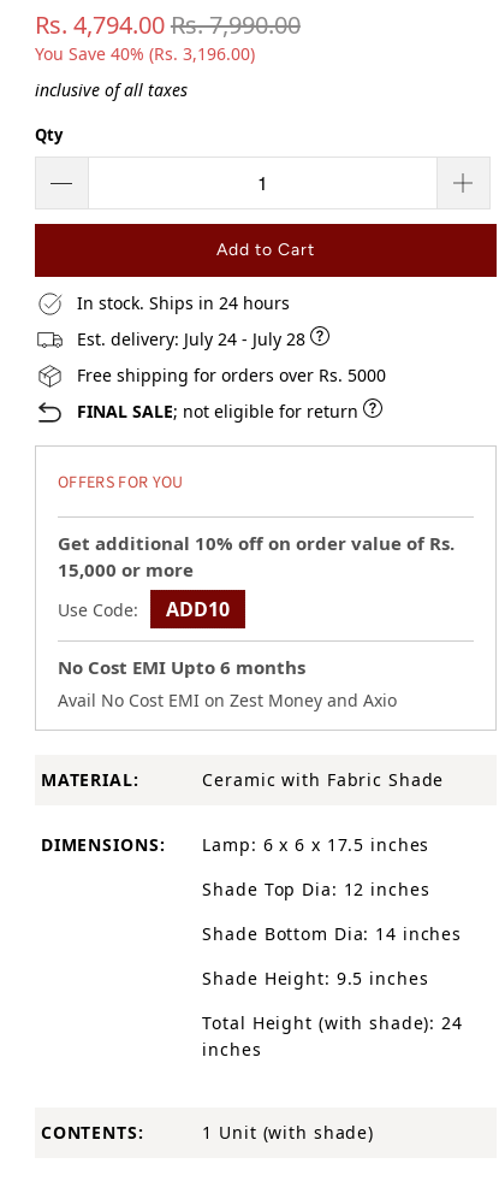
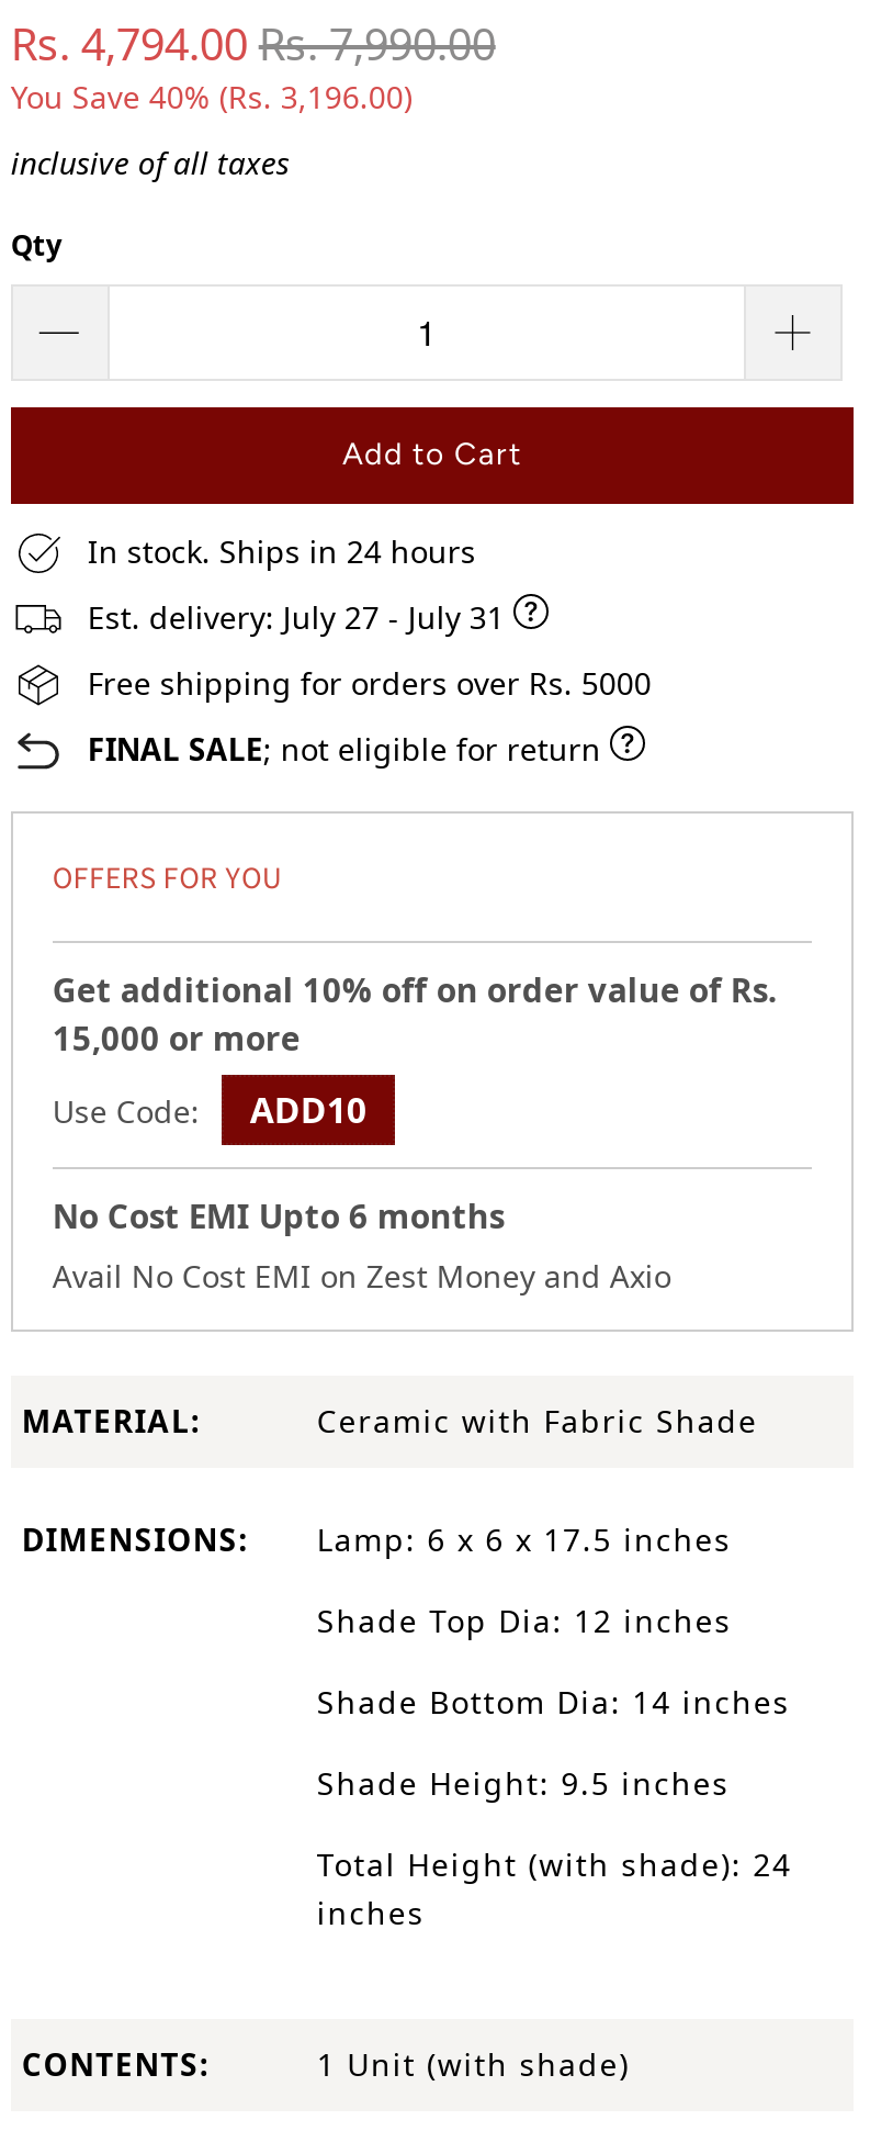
[77,328,310,351] Est. delivery: July 24 - July 28 -> [87,597,513,638] Est. delivery: July 27 - July 31

